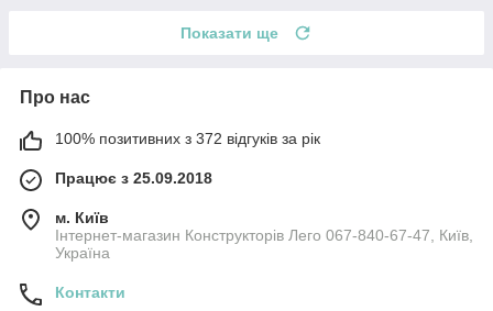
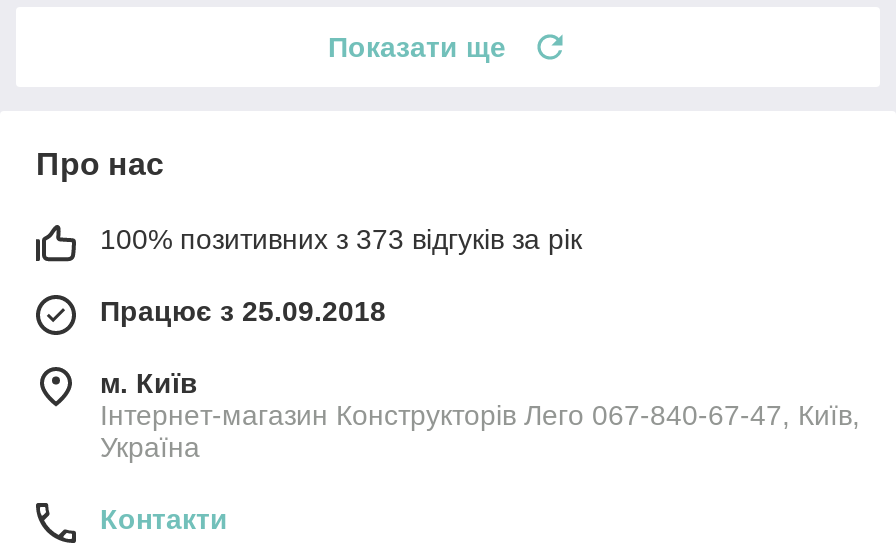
[55,129,320,147] 100% позитивних з 372 відгуків за рік -> [100,223,582,255] 100% позитивних з 373 відгуків за рік

